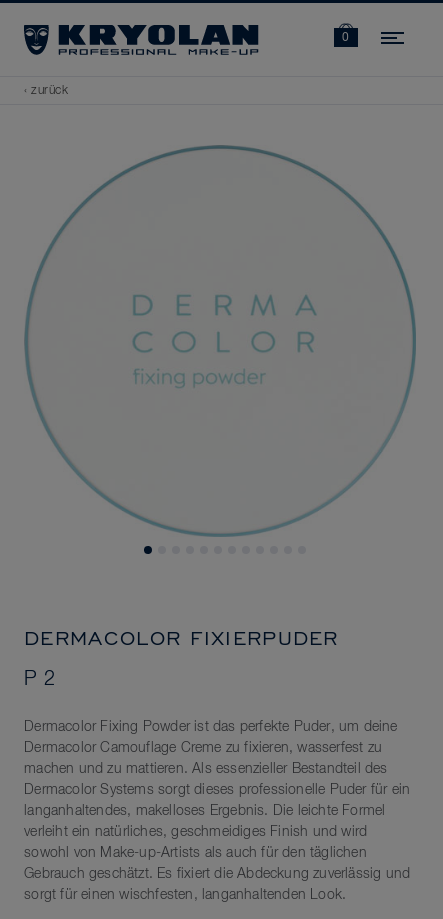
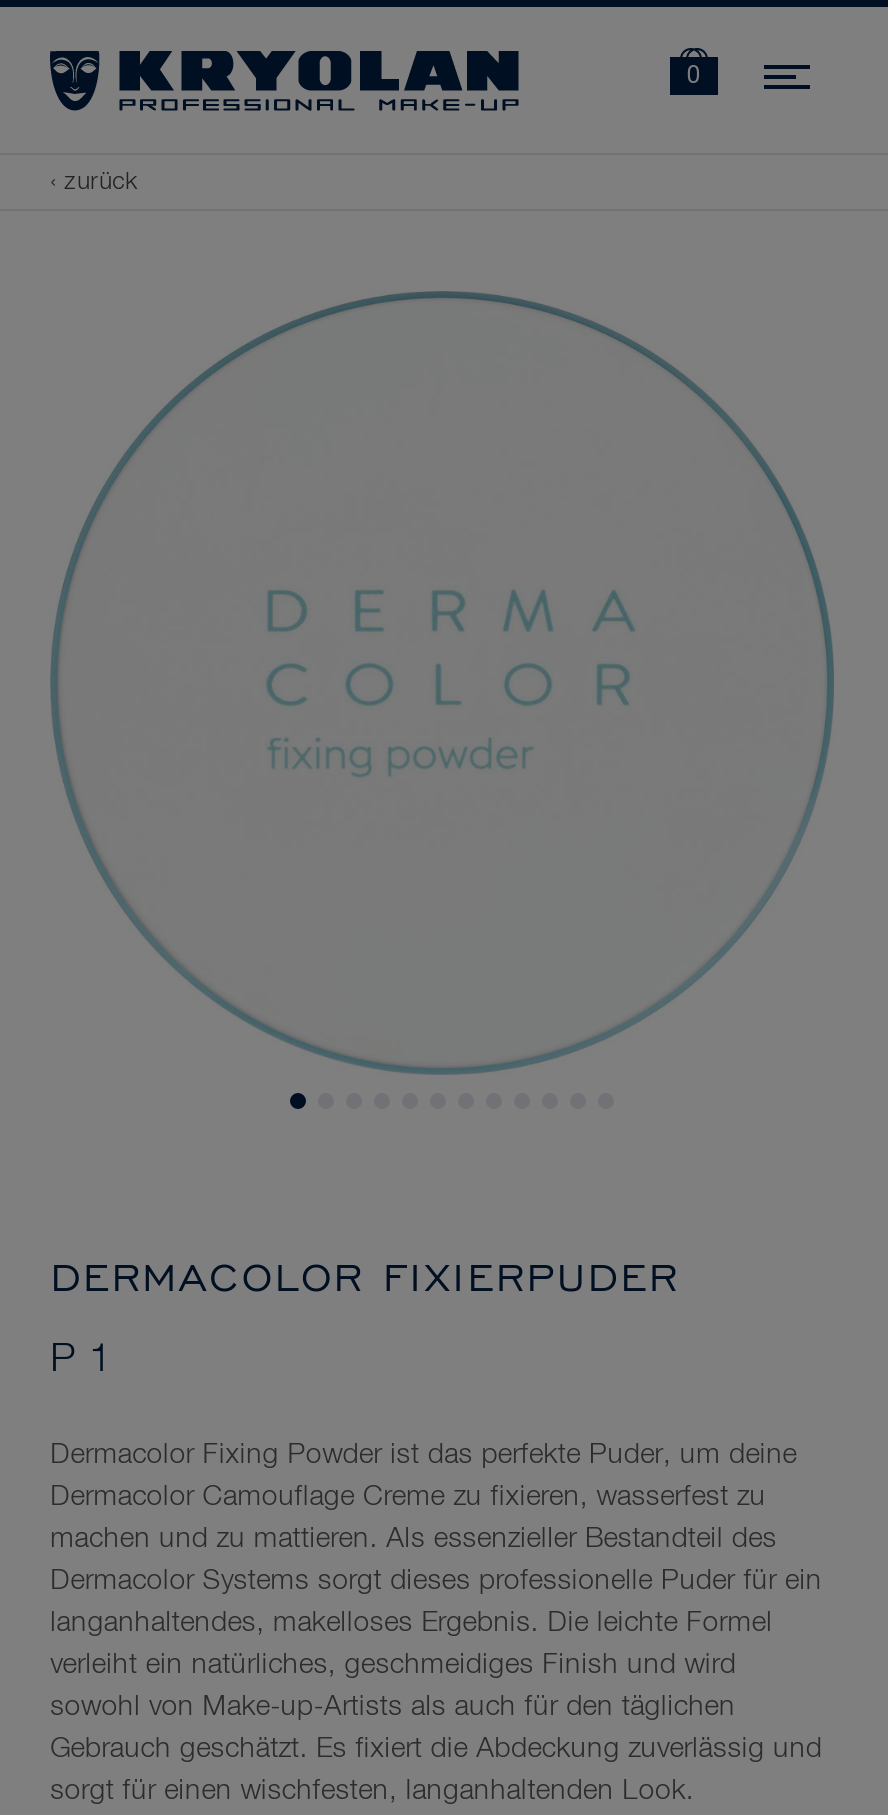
[24,669,55,689] P 2 -> [50,1339,111,1379] P 1

